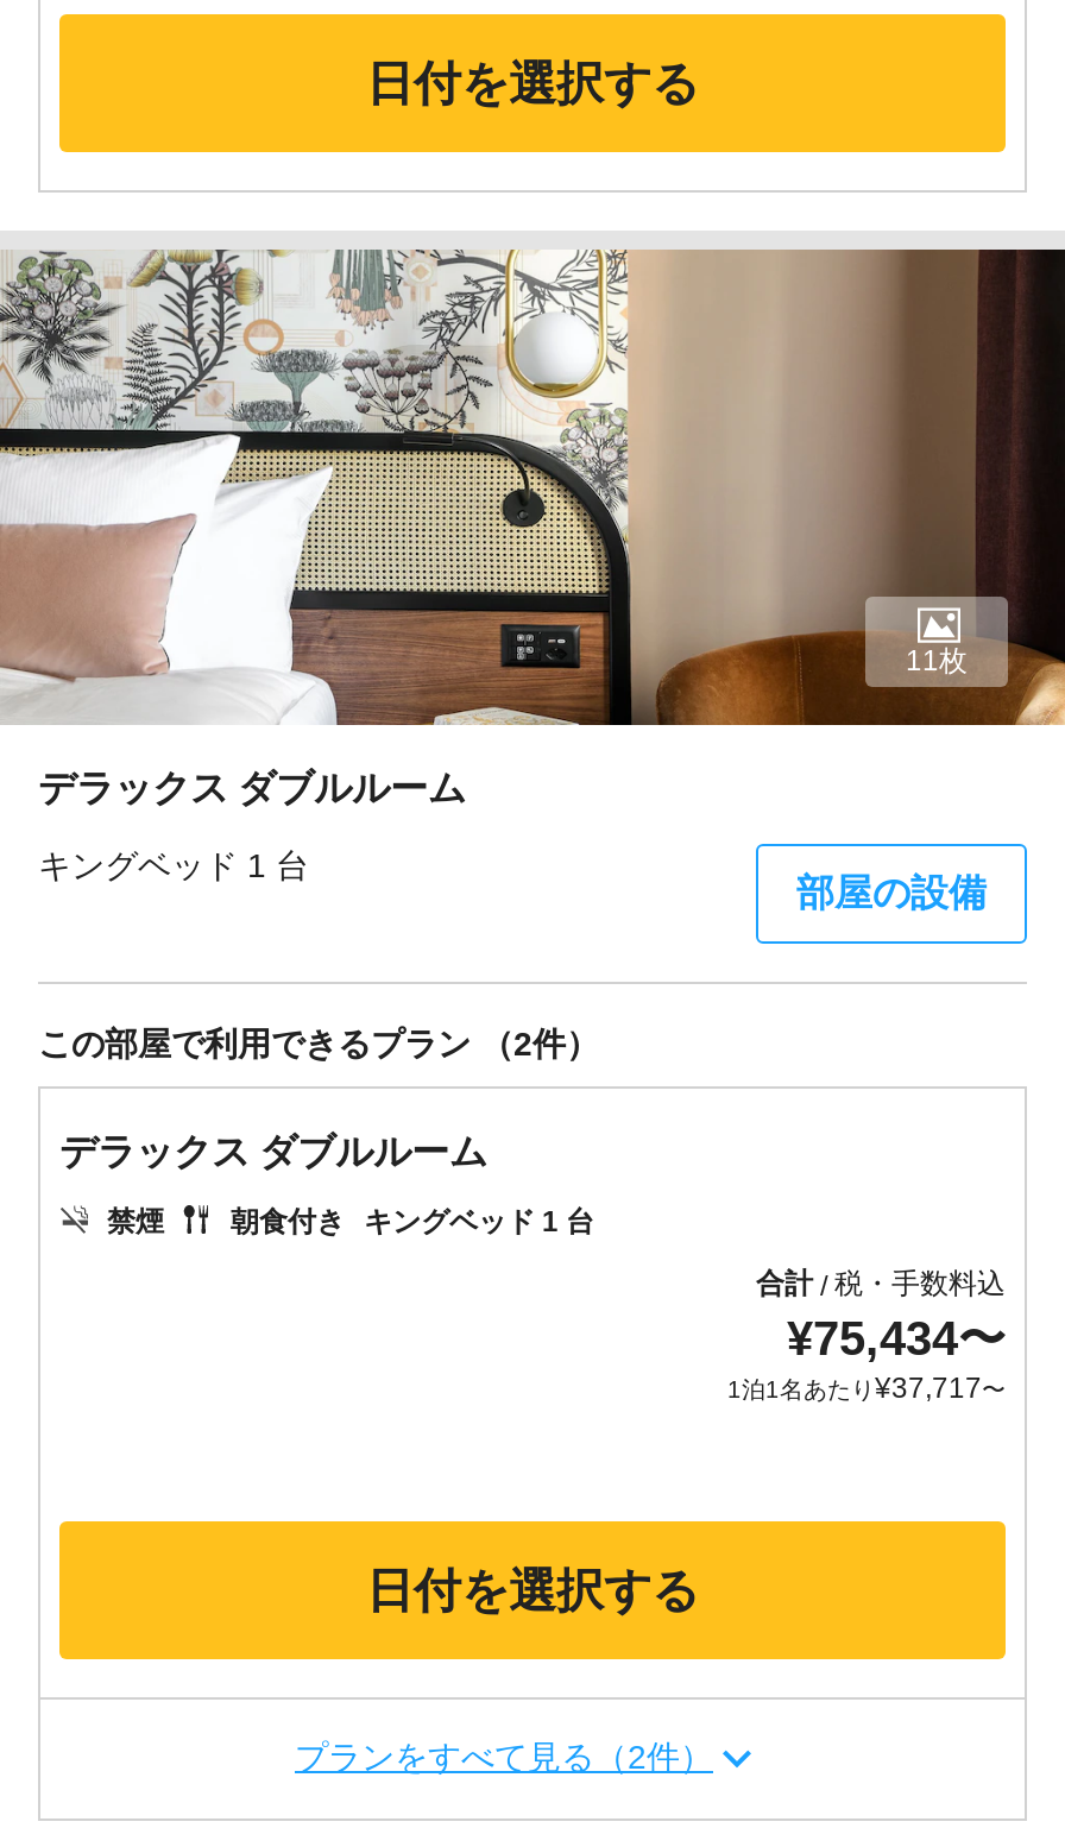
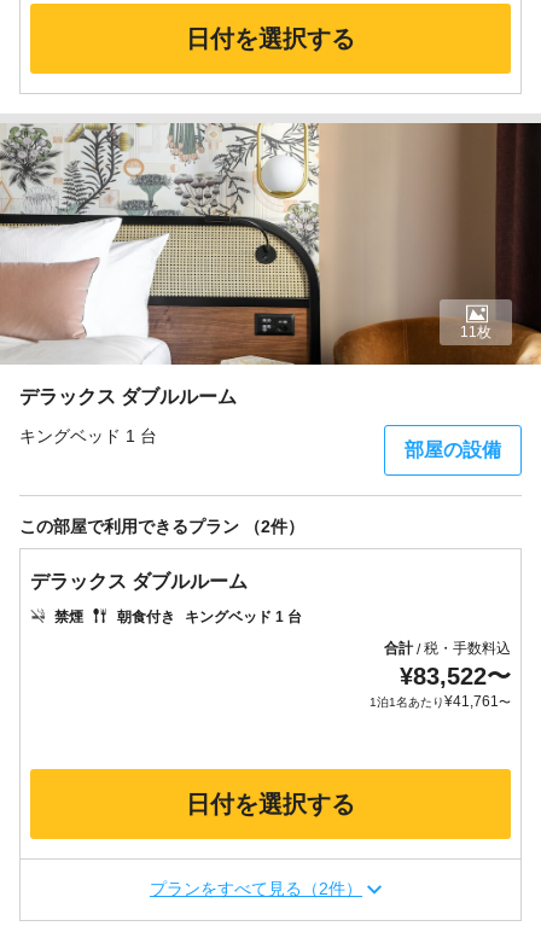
[787,1312,1006,1364] ¥75,434〜 -> [400,663,511,689] ¥83,522〜
[727,1372,1006,1405] 1泊1名あたり¥37,717〜 -> [370,693,511,710] 1泊1名あたり¥41,761〜

